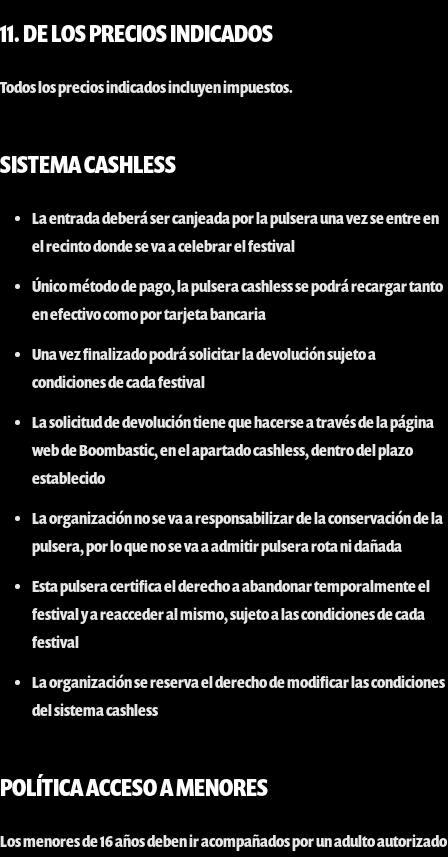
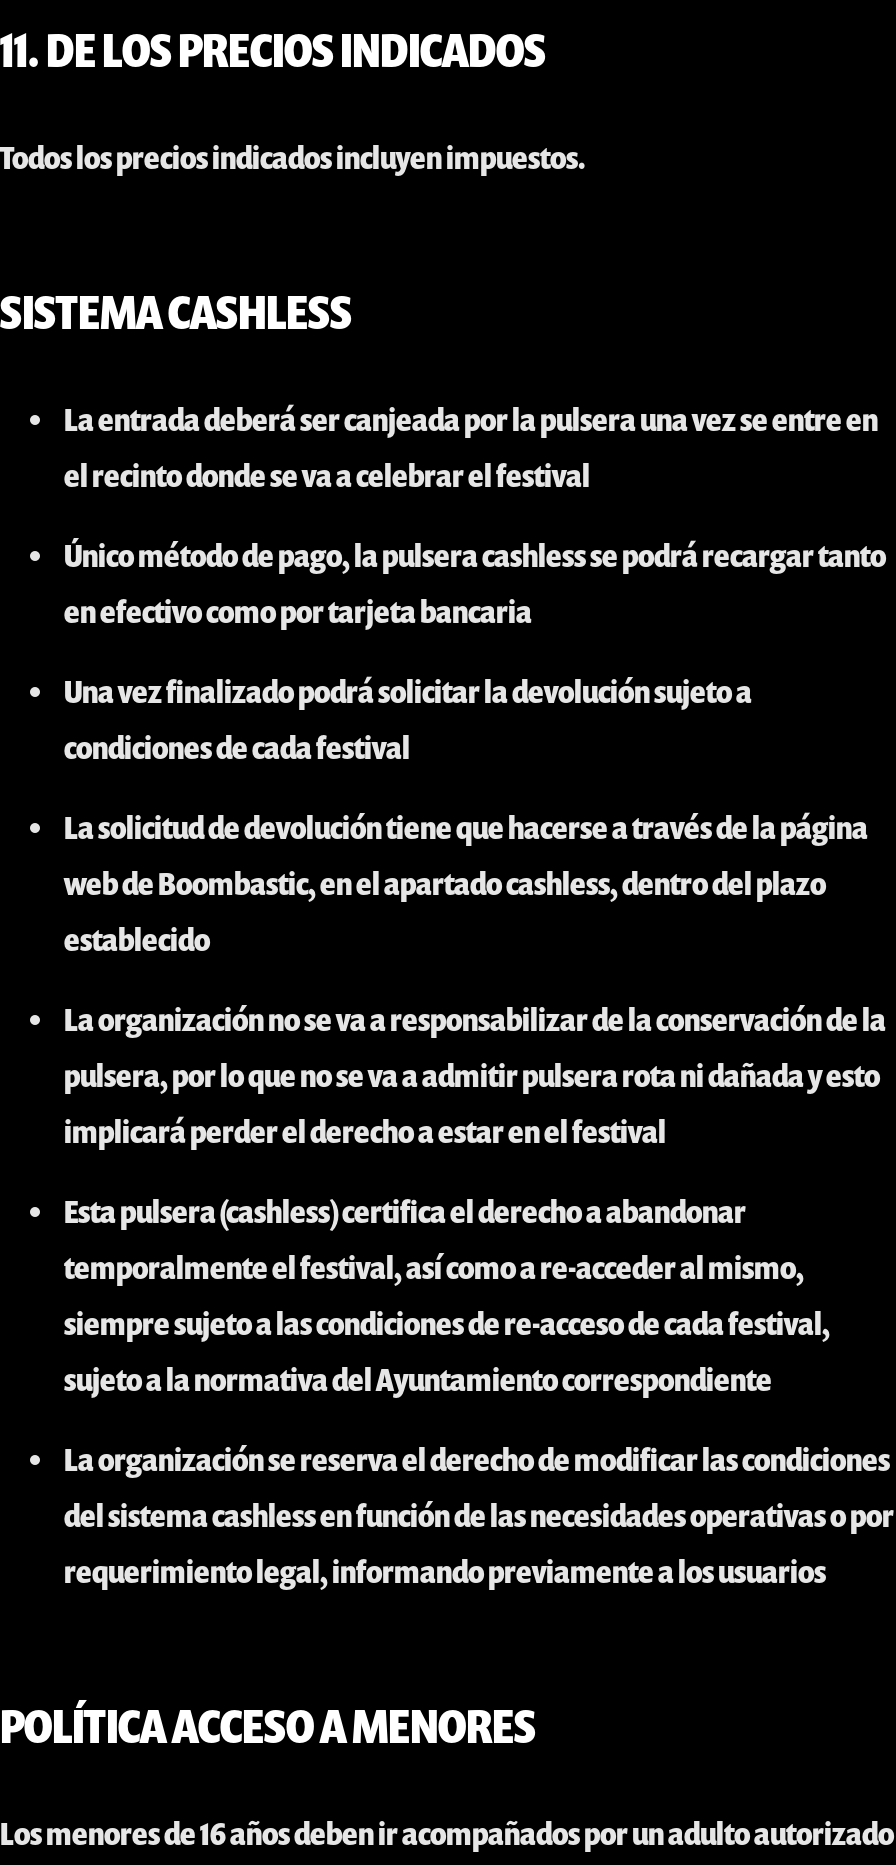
[32,537,402,557] pulsera, por lo que no se va a admitir pulsera rota ni dañada -> [64,1057,880,1153] pulsera, por lo que no se va a admitir pulsera rota ni dañada y esto | implicará perder el derecho a estar en el festival
[32,577,430,653] Esta pulsera certifica el derecho a abandonar temporalmente el | festival y a reacceder al mismo, sujeto a las condiciones de cada | festival -> [64,1193,830,1401] Esta pulsera (cashless) certifica el derecho a abandonar | temporalmente el festival, así como a re-acceder al mismo, | siempre sujeto a las condiciones de re-acceso de cada festival, | sujeto a la normativa del Ayuntamiento correspondiente
[32,701,158,721] del sistema cashless -> [64,1497,894,1593] del sistema cashless en función de las necesidades operativas o por | requerimiento legal, informando previamente a los usuarios

